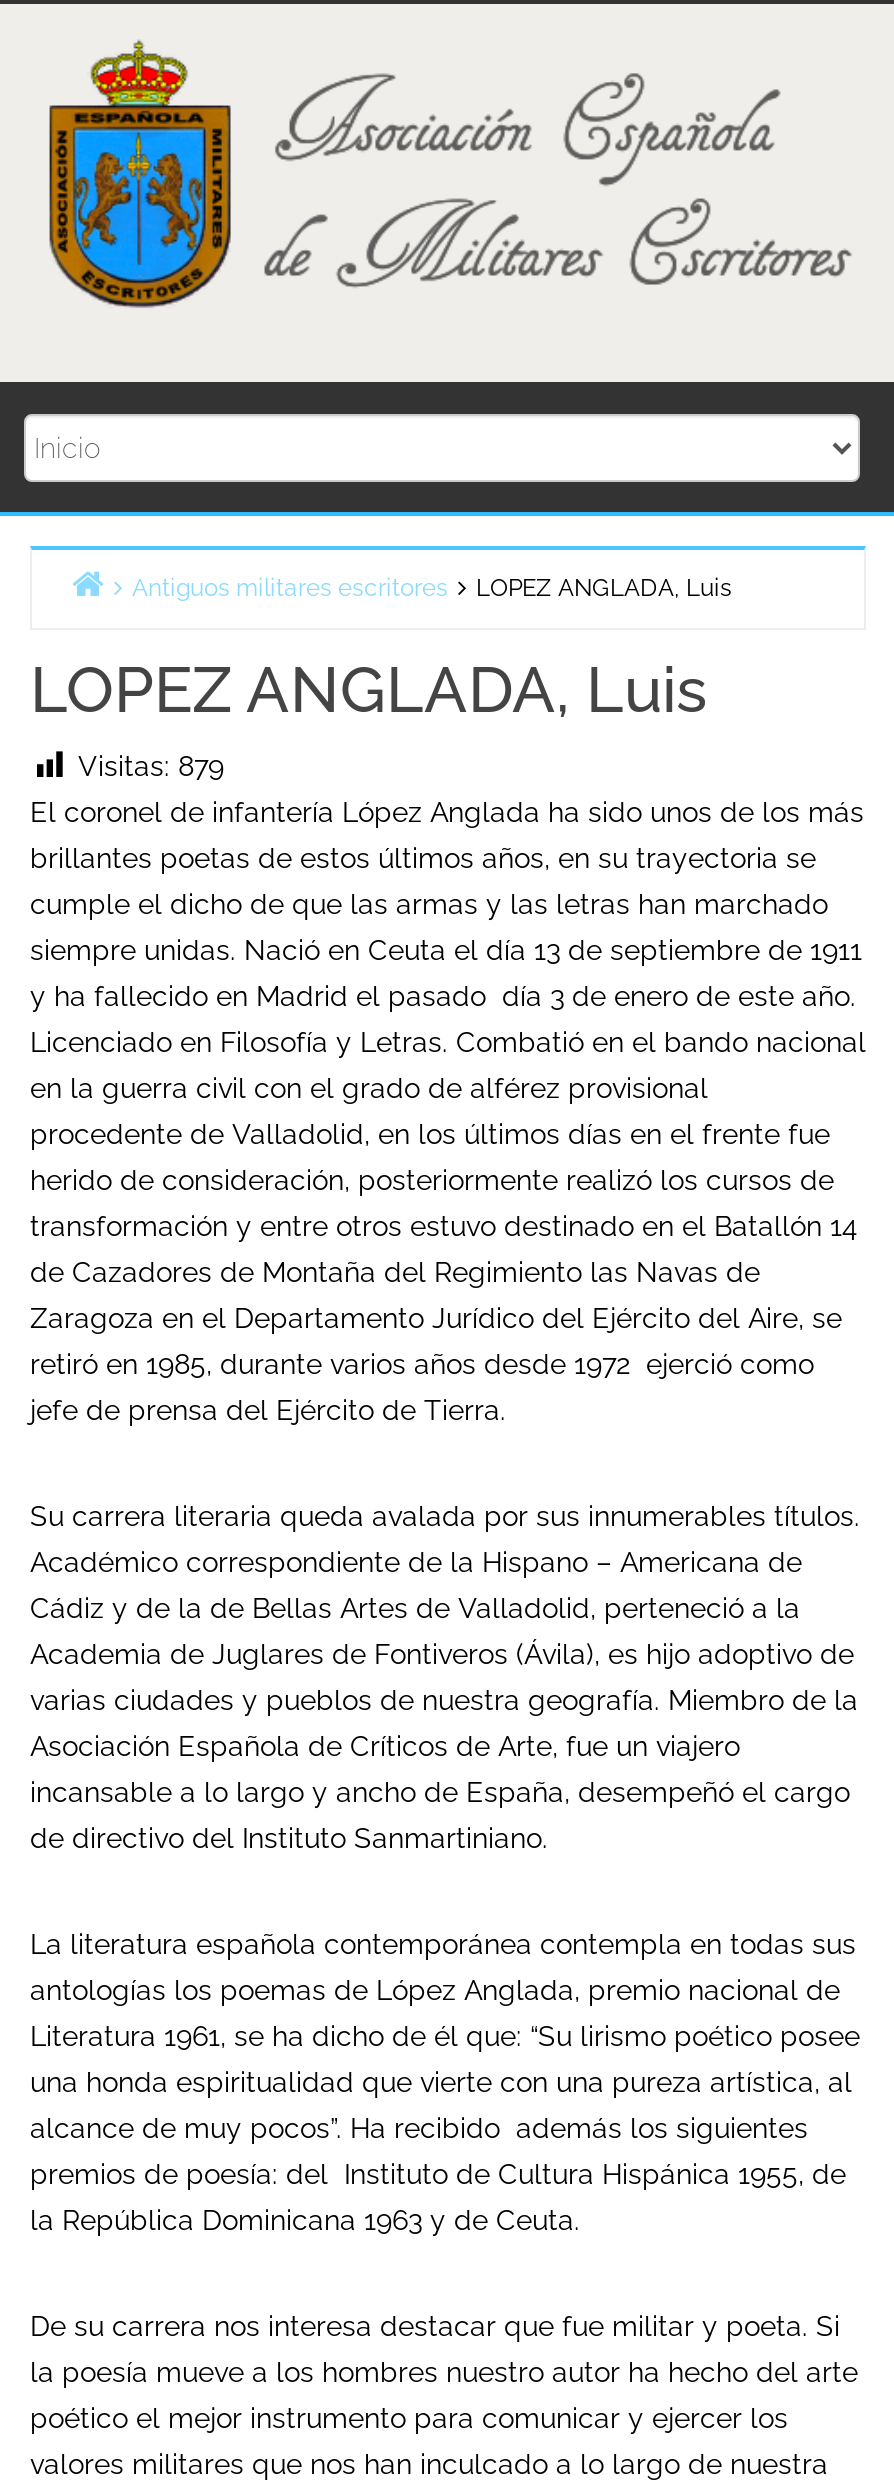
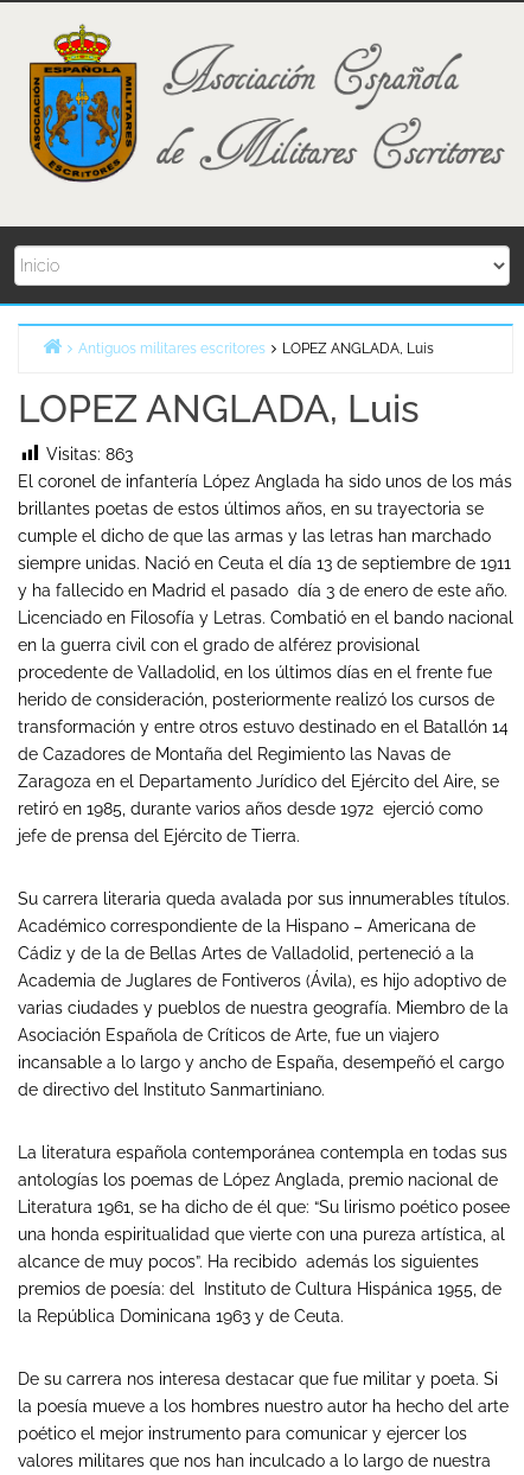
[78,750,224,782] Visitas: 879 -> [46,445,133,464] Visitas: 863

